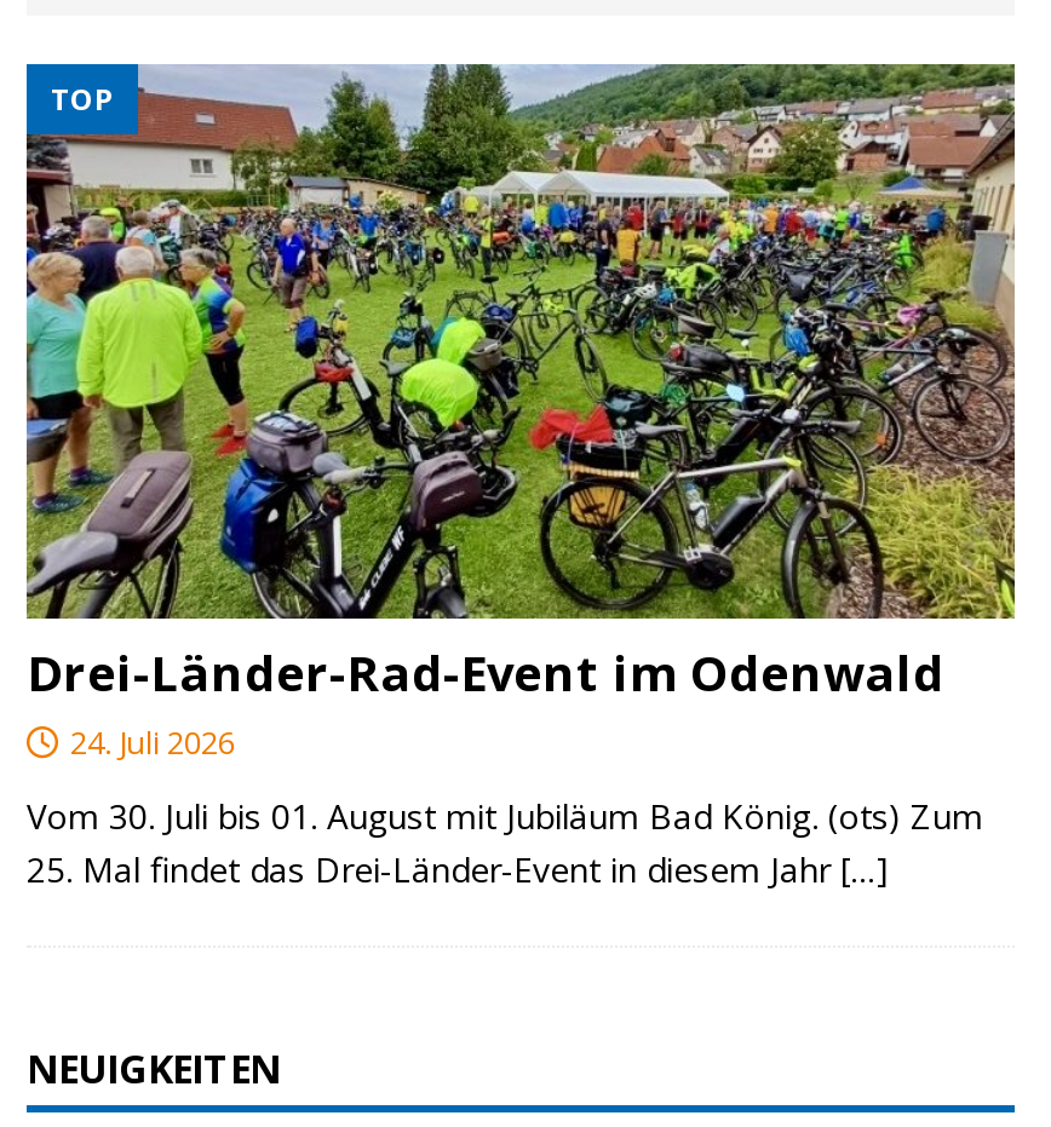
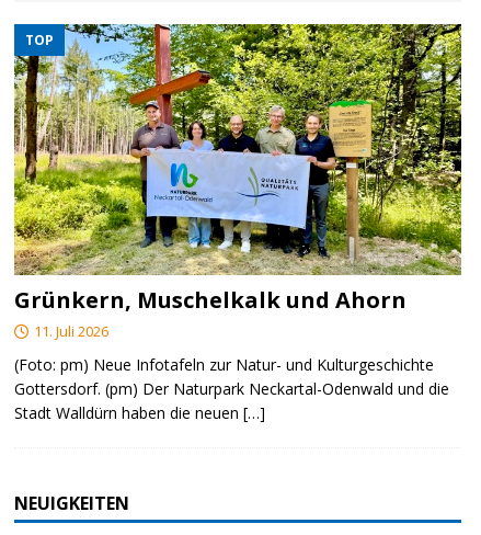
[24,62,1017,764] [image] | Drei-Länder-Rad-Event im Odenwald | 24. Juli 2026 -> [13,23,462,341] [image] | Grünkern, Muschelkalk und Ahorn | 11. Juli 2026
[27,793,983,892] Vom 30. Juli bis 01. August mit Jubiläum Bad König. (ots) Zum | 25. Mal findet das Drei-Länder-Event in diesem Jahr […] -> [14,354,449,423] (Foto: pm) Neue Infotafeln zur Natur- und Kulturgeschichte | Gottersdorf. (pm) Der Naturpark Neckartal-Odenwald und die | Stadt Walldürn haben die neuen […]

